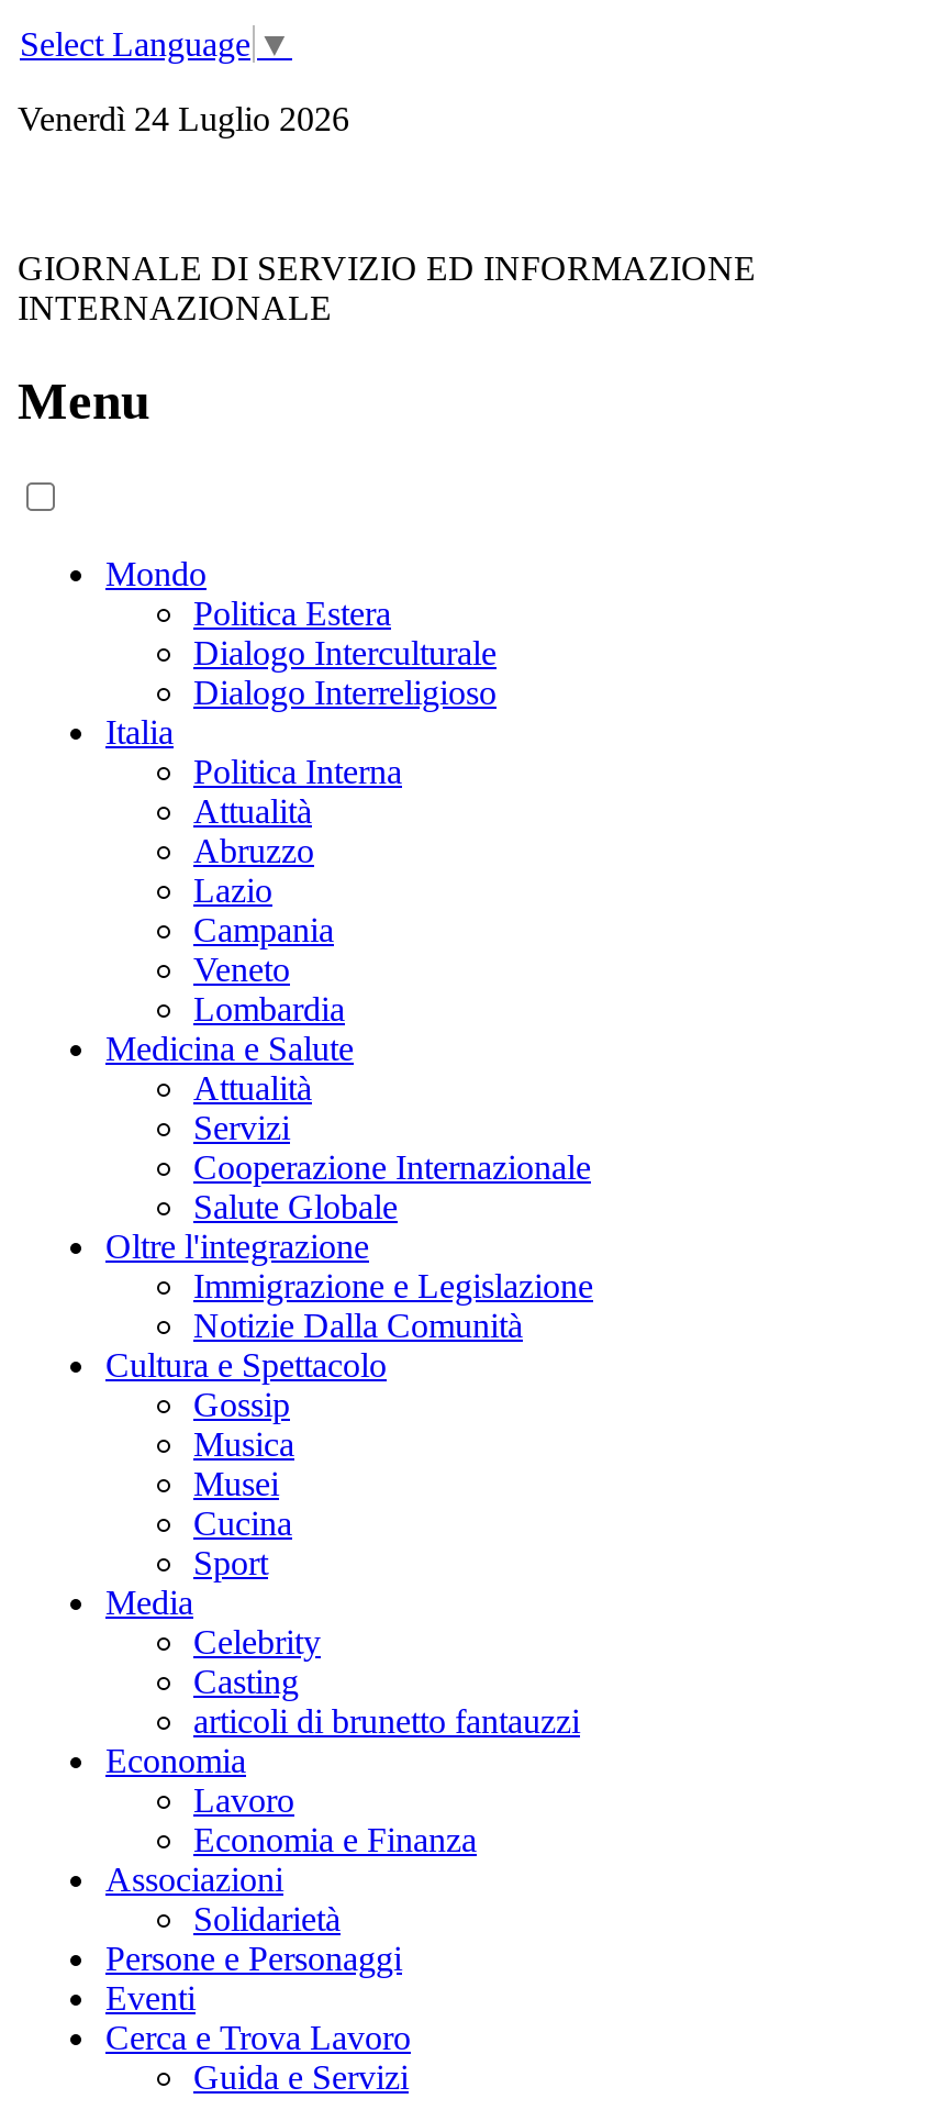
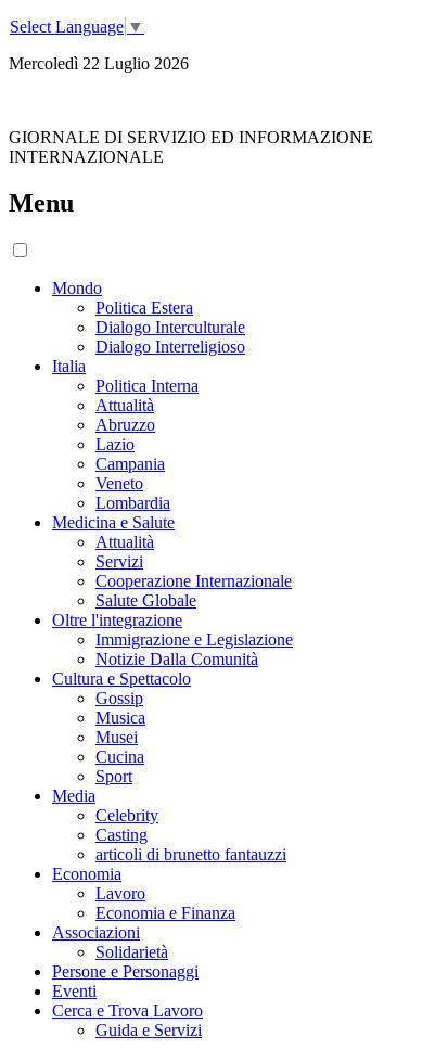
[18,101,367,138] Venerdì 24 Luglio 2026 -> [9,55,197,73] Mercoledì 22 Luglio 2026

